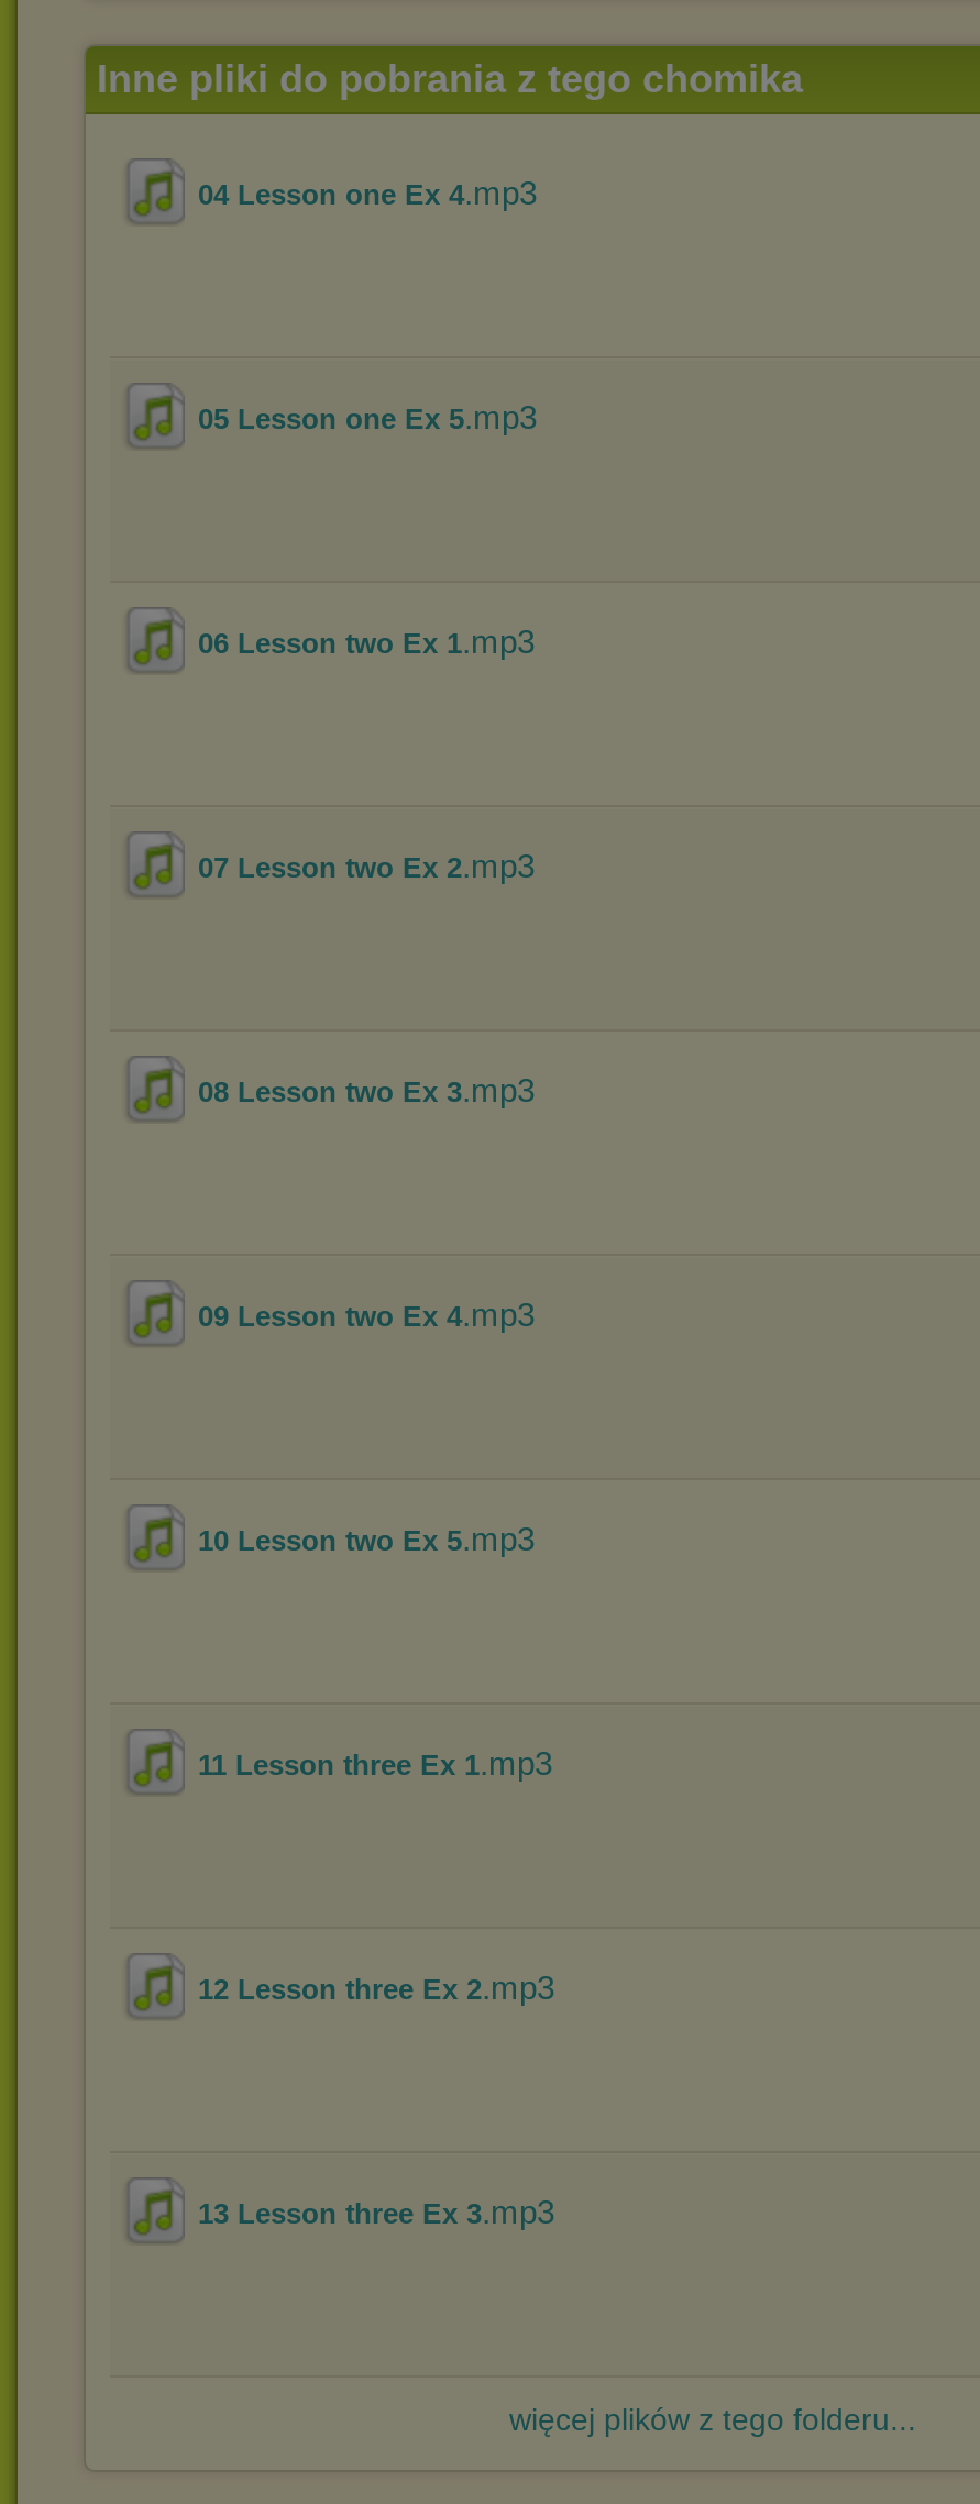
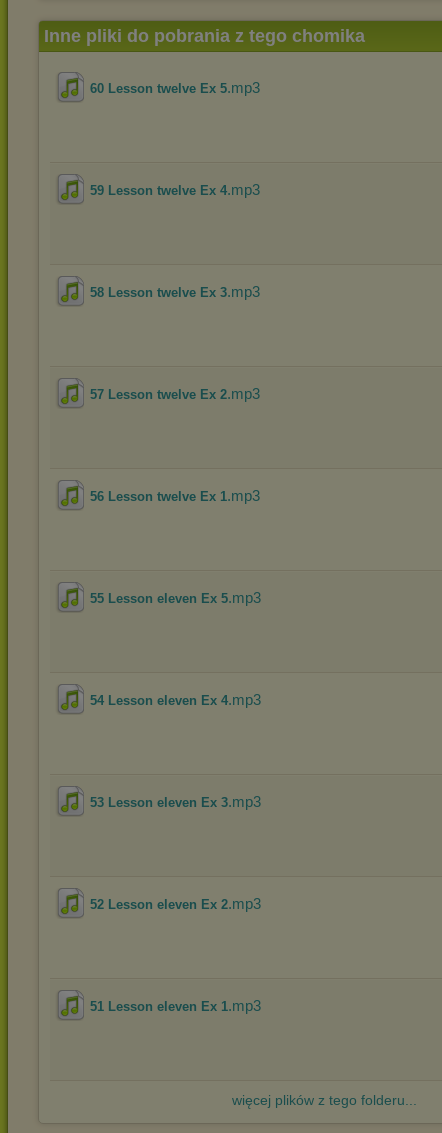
[198,174,537,211] 04 Lesson one Ex 4.mp3 -> [90,79,260,96] 60 Lesson twelve Ex 5.mp3
[198,398,537,435] 05 Lesson one Ex 5.mp3 -> [90,181,260,198] 59 Lesson twelve Ex 4.mp3
[198,622,535,660] 06 Lesson two Ex 1.mp3 -> [90,283,260,300] 58 Lesson twelve Ex 3.mp3
[198,847,535,884] 07 Lesson two Ex 2.mp3 -> [90,385,260,402] 57 Lesson twelve Ex 2.mp3
[198,1071,535,1108] 08 Lesson two Ex 3.mp3 -> [90,487,260,504] 56 Lesson twelve Ex 1.mp3
[198,1295,535,1333] 09 Lesson two Ex 4.mp3 -> [90,589,261,606] 55 Lesson eleven Ex 5.mp3
[198,1520,535,1557] 10 Lesson two Ex 5.mp3 -> [90,691,261,708] 54 Lesson eleven Ex 4.mp3
[198,1744,552,1782] 11 Lesson three Ex 1.mp3 -> [90,793,261,810] 53 Lesson eleven Ex 3.mp3
[198,1968,554,2006] 12 Lesson three Ex 2.mp3 -> [90,895,261,912] 52 Lesson eleven Ex 2.mp3
[198,2193,554,2230] 13 Lesson three Ex 3.mp3 -> [90,997,261,1014] 51 Lesson eleven Ex 1.mp3

